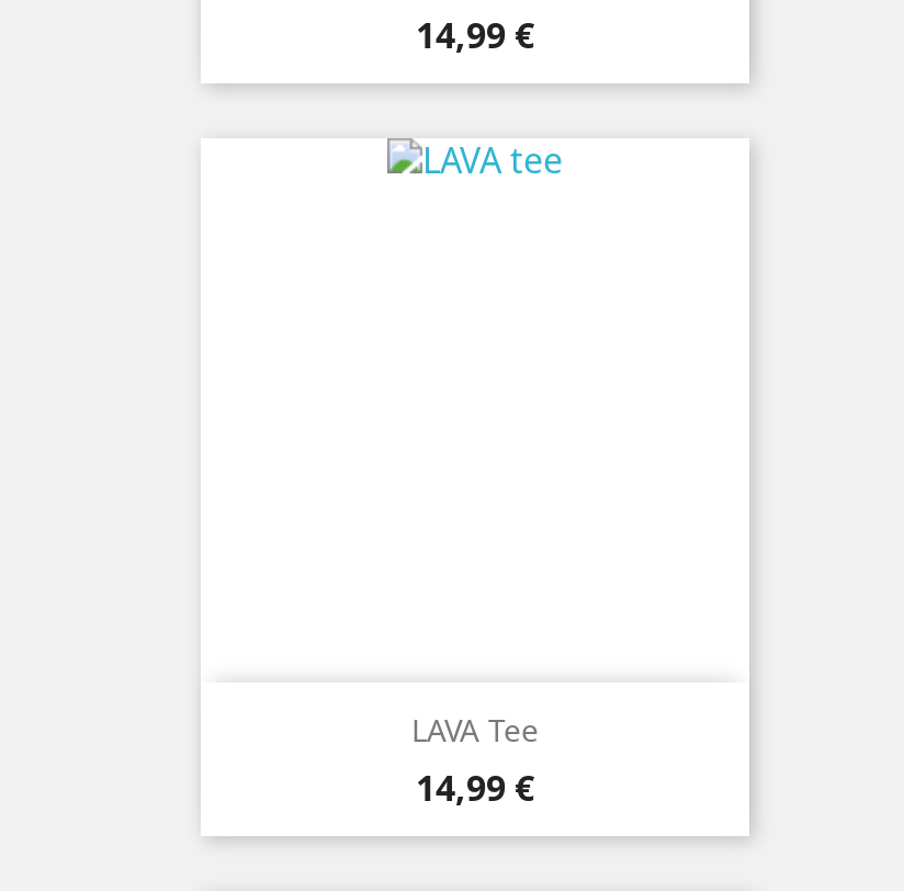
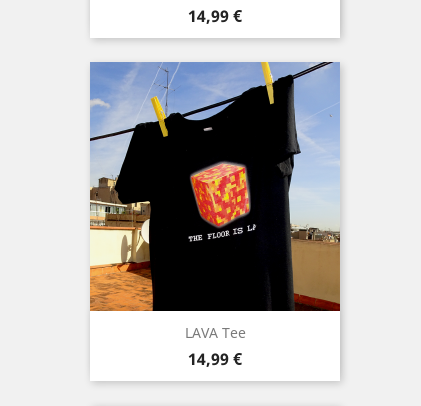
none -> [89,61,341,312] [image]

